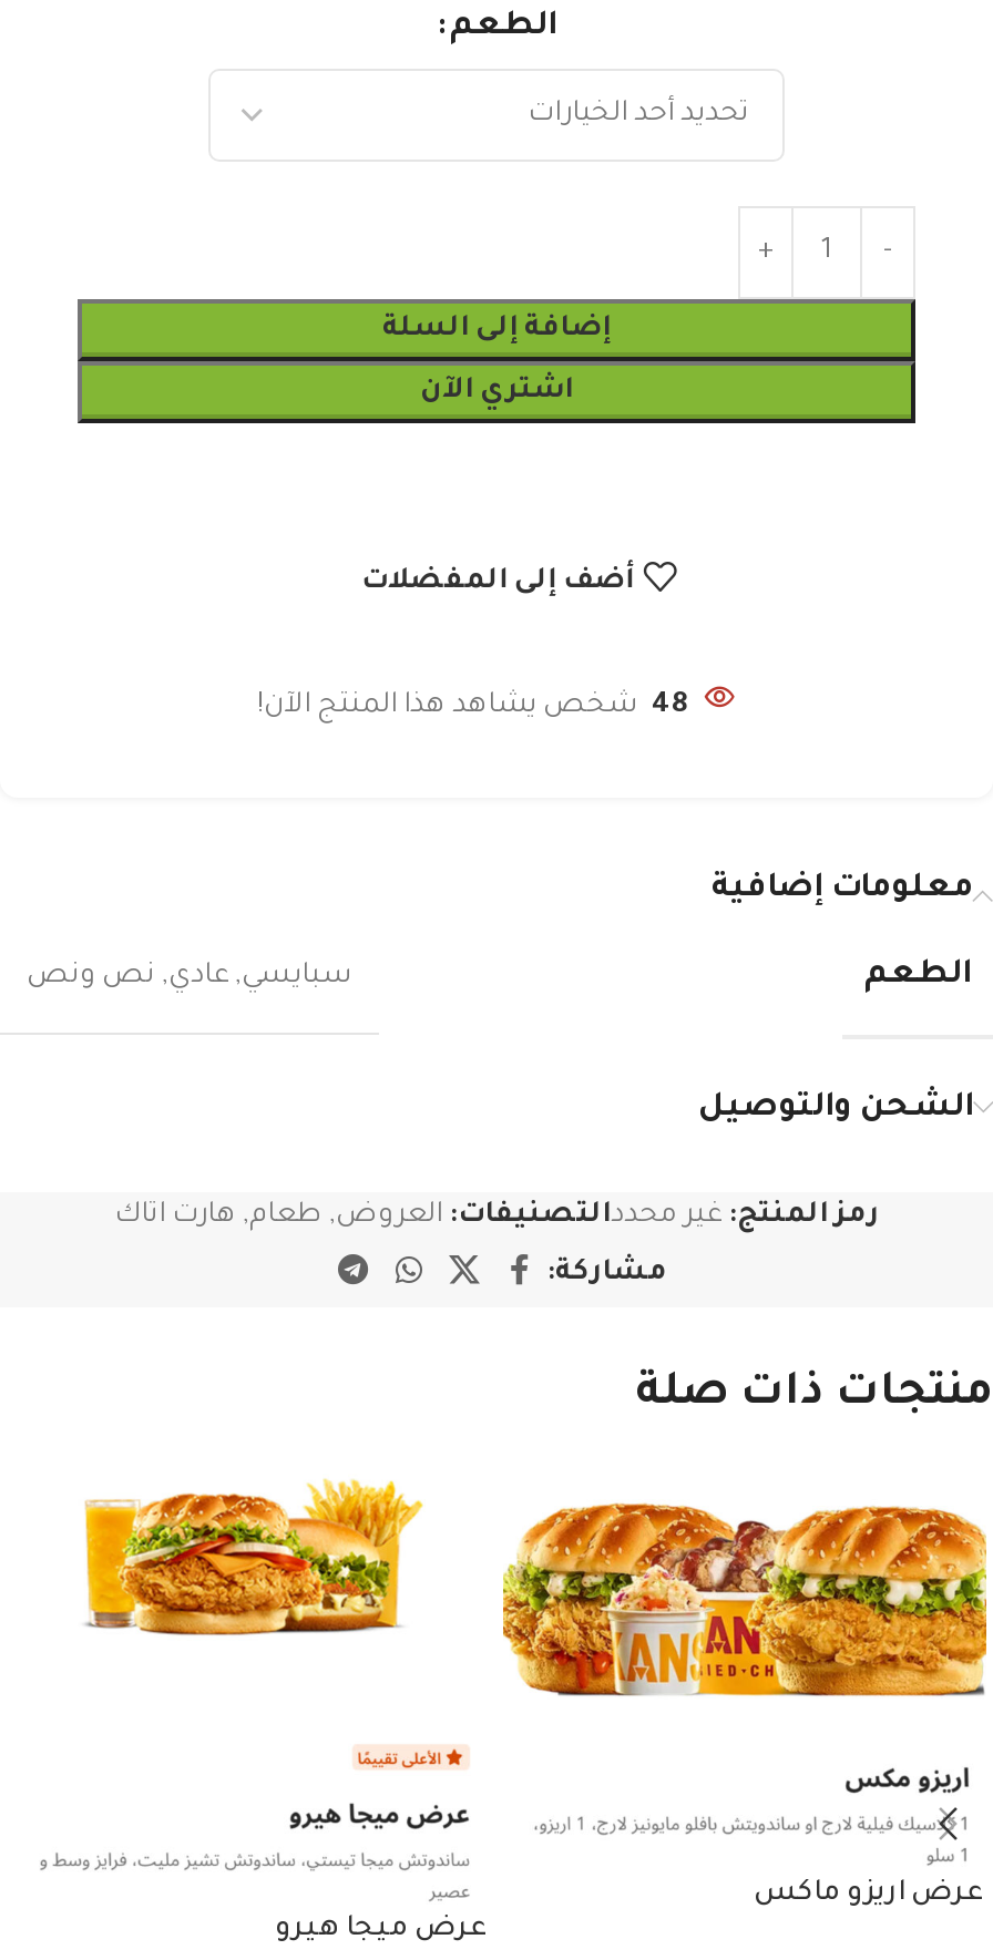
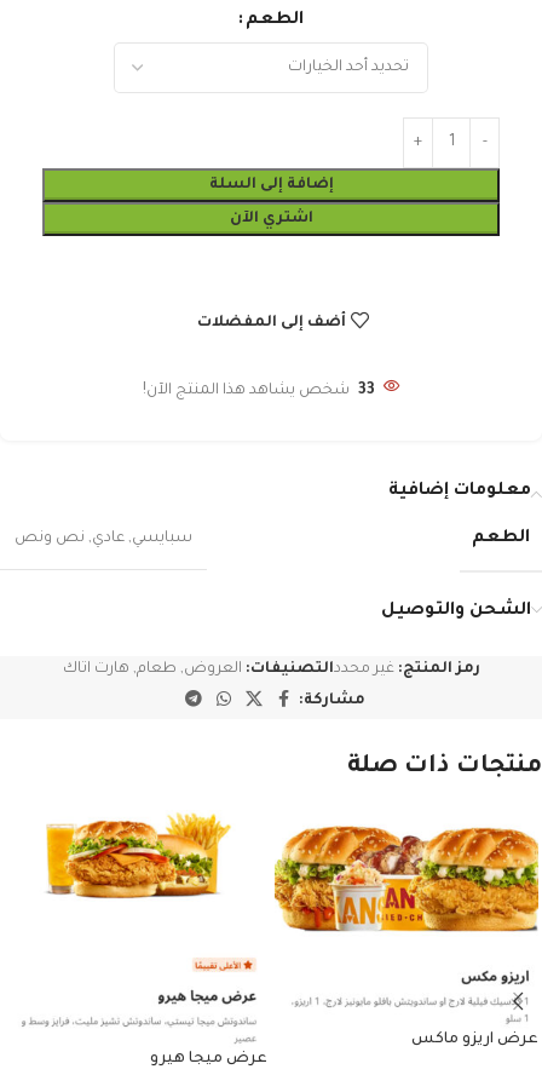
[257,691,689,722] 48 شخص يشاهد هذا المنتج الآن! -> [142,383,374,399] 33 شخص يشاهد هذا المنتج الآن!

